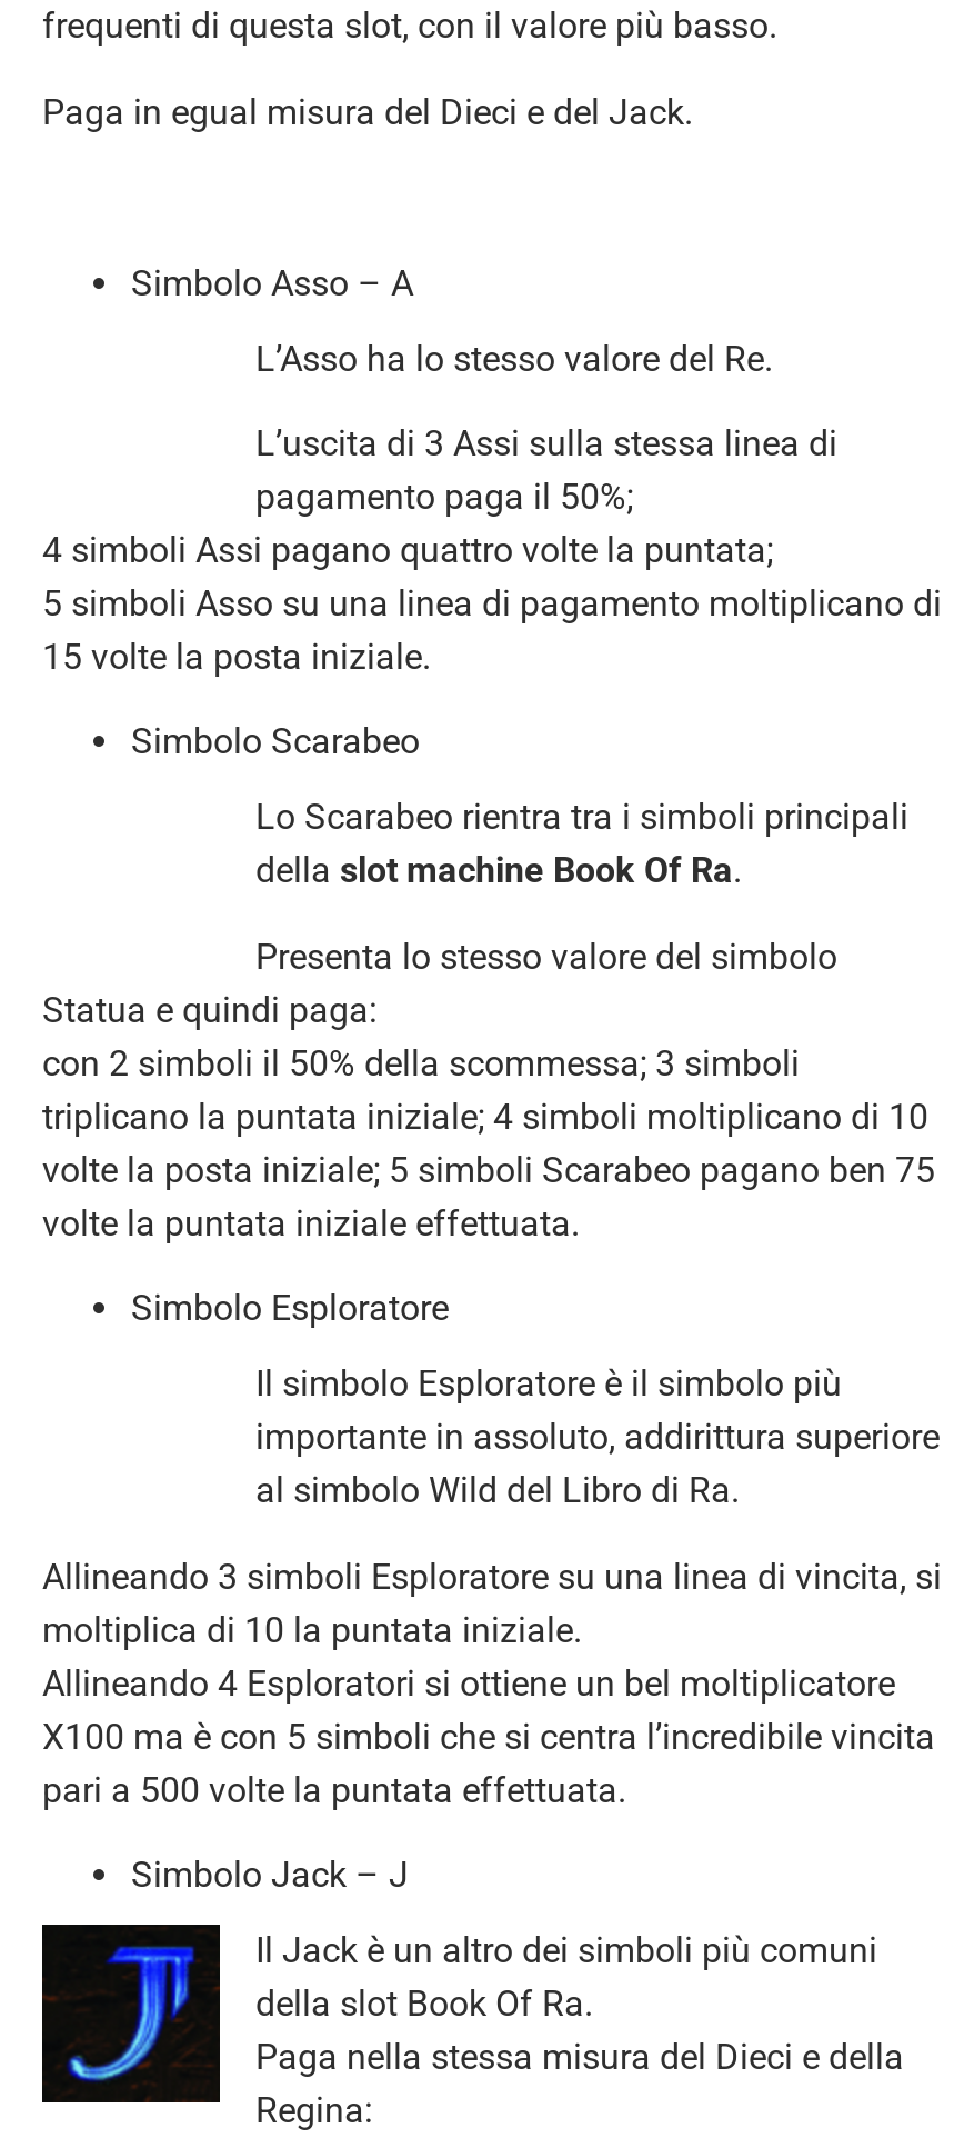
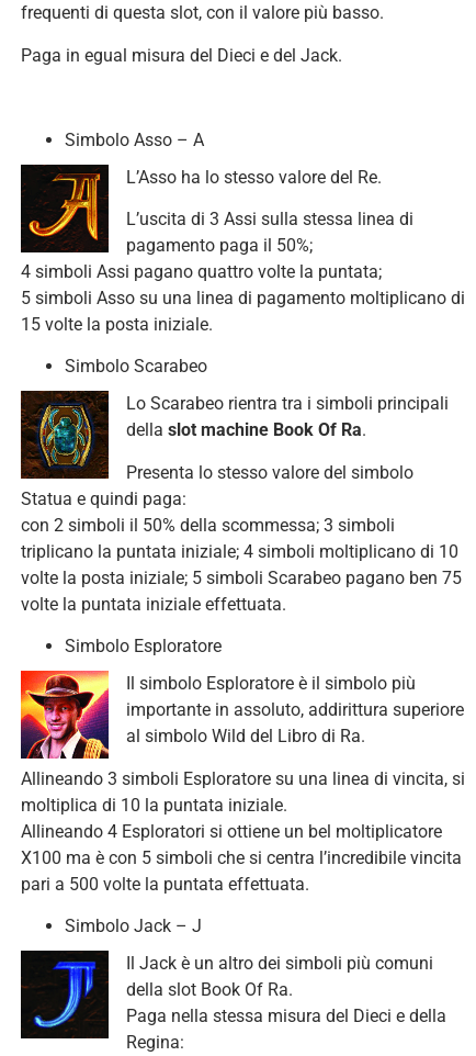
none -> [20,164,110,254] [image]
none -> [20,390,110,480] [image]
none -> [20,670,110,760] [image]

